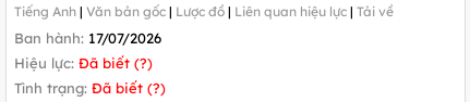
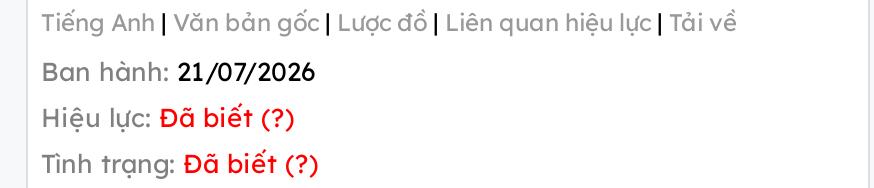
[14,30,161,47] Ban hành: 17/07/2026 -> [41,54,315,86] Ban hành: 21/07/2026

